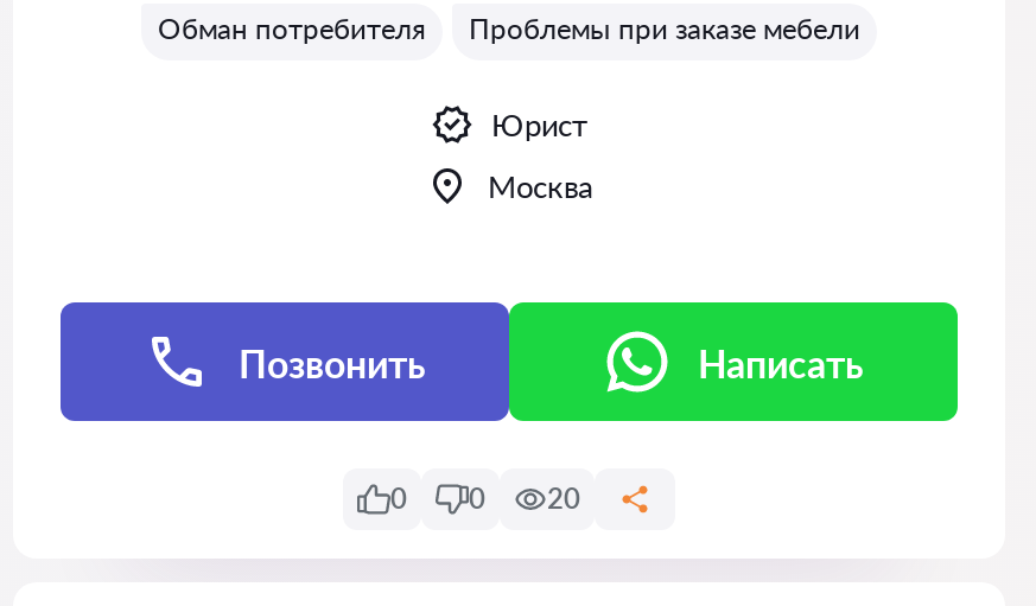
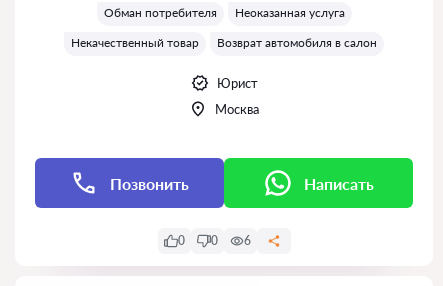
[469,11,860,46] Проблемы при заказе мебели -> [71,5,377,50] Неоказанная услуга | Некачественный товар | Возврат автомобиля в салон
[547,480,580,516] 20 -> [243,233,250,248] 6

